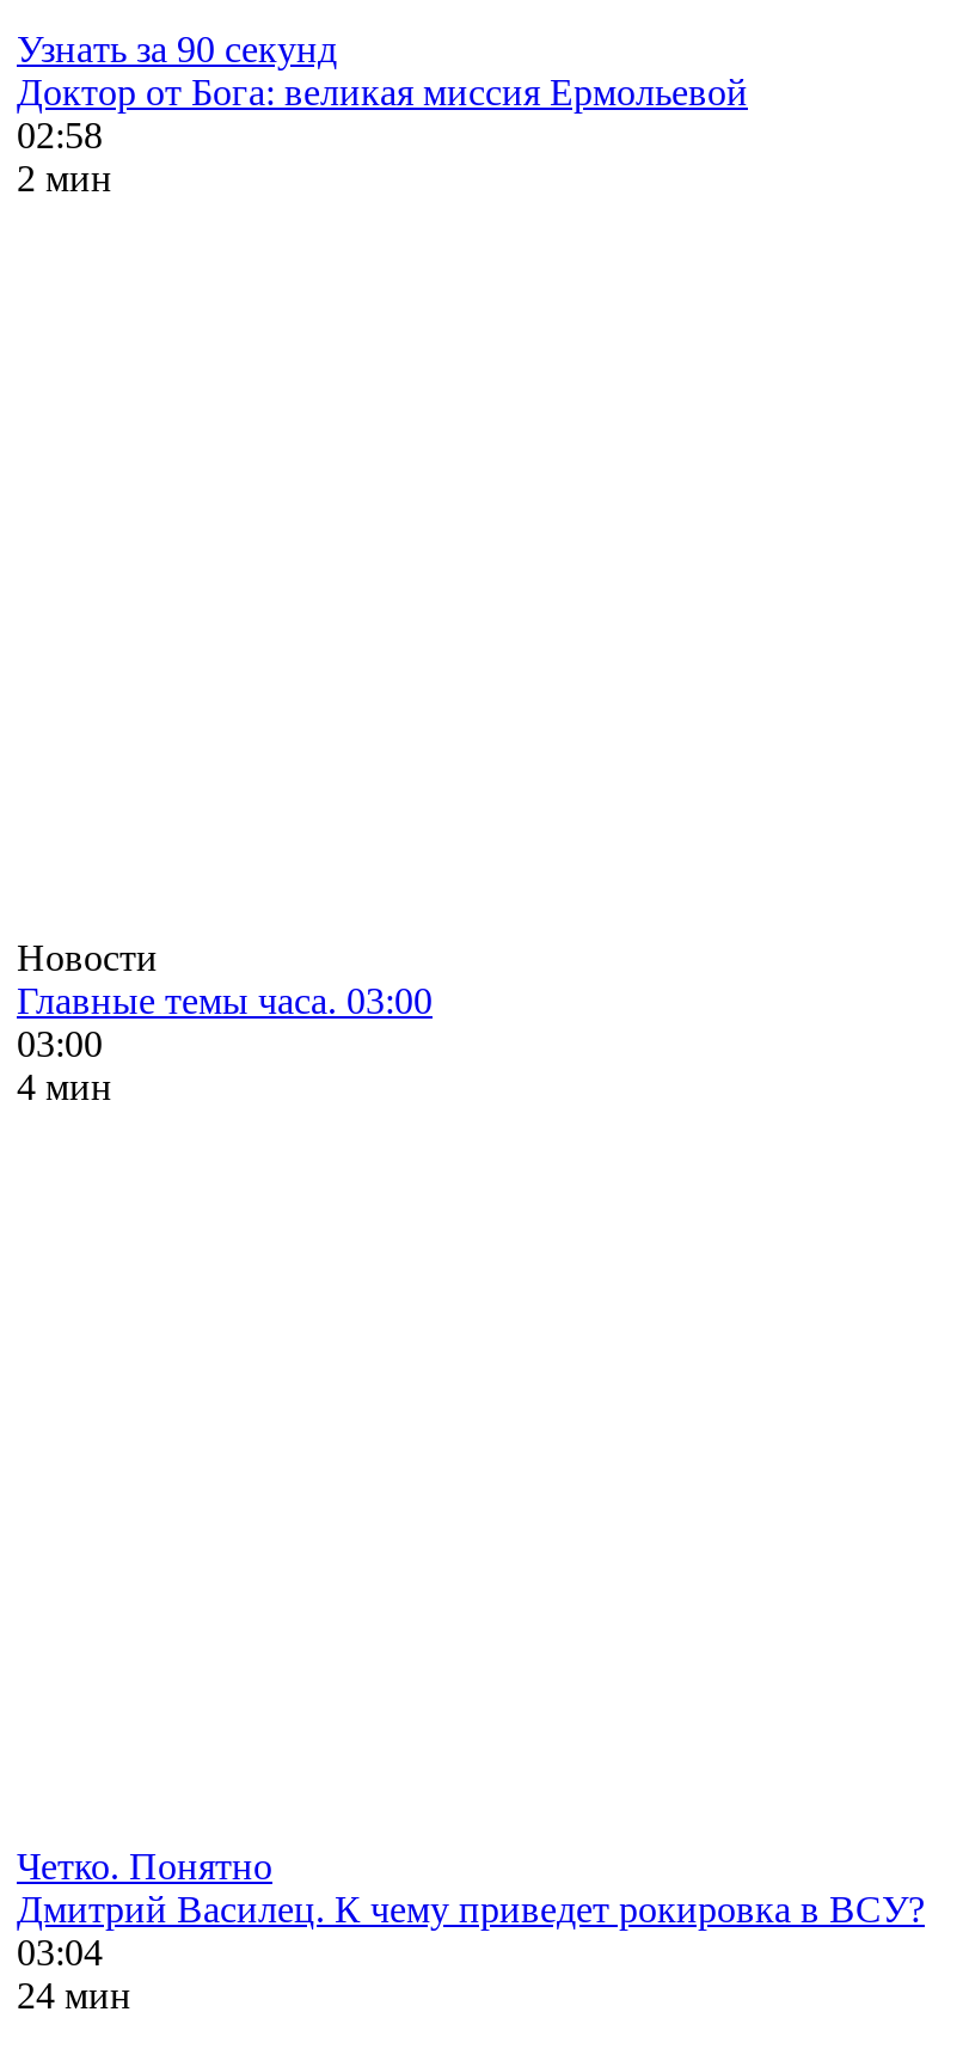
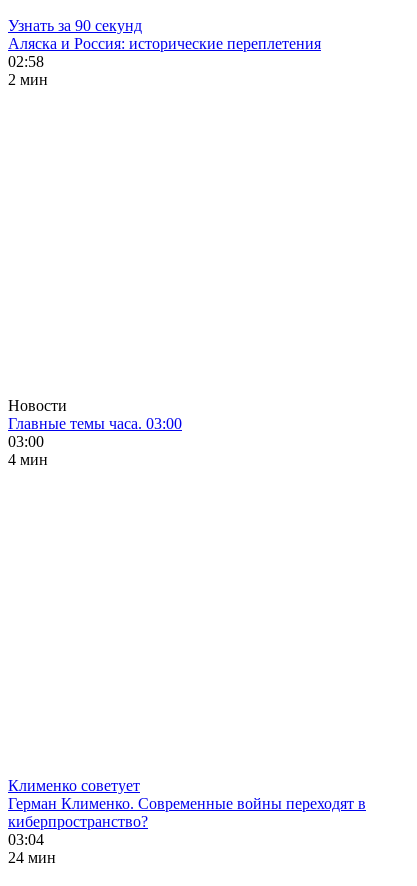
[17,72,748,112] Доктор от Бога: великая миссия Ермольевой -> [8,35,321,52] Аляска и Россия: исторические переплетения
[17,1846,925,1930] Четко. Понятно | Дмитрий Василец. К чему приведет рокировка в ВСУ? -> [8,777,366,830] Клименко советует | Герман Клименко. Современные войны переходят в | киберпространство?

